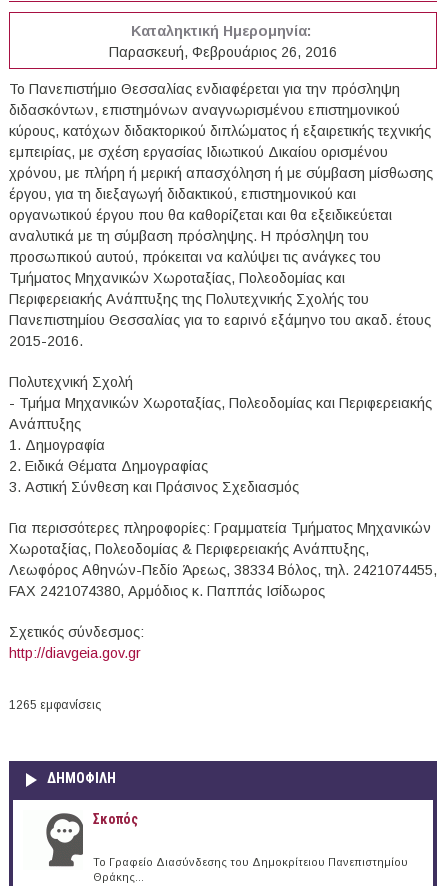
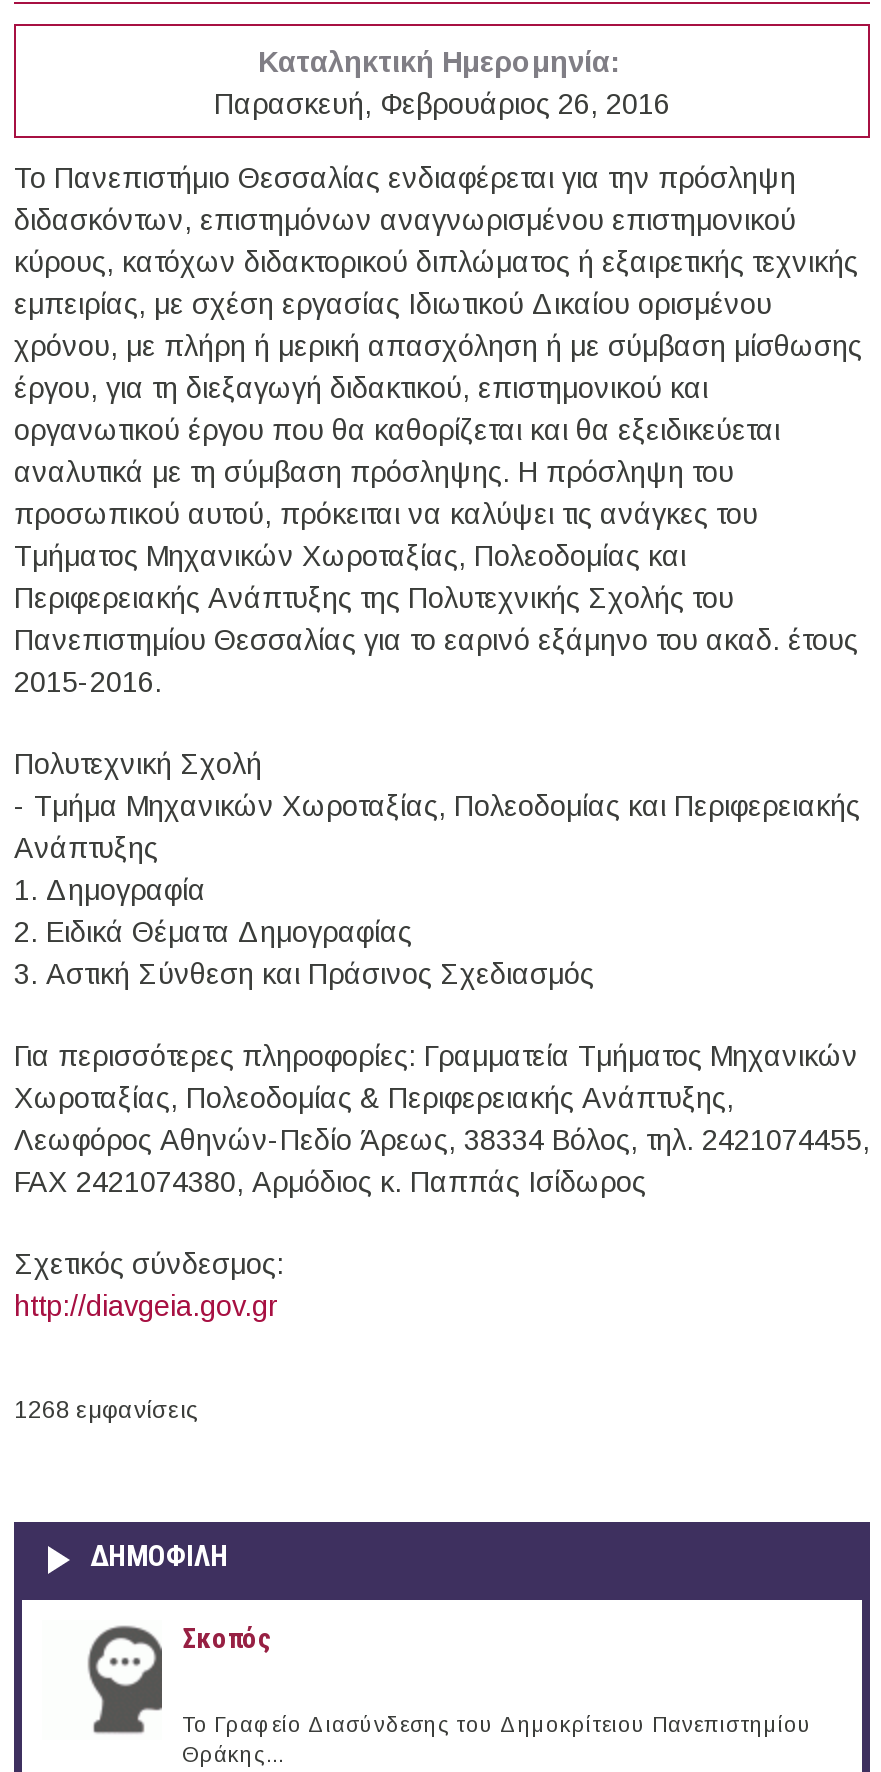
[9,698,101,712] 1265 εμφανίσεις -> [14,1396,198,1424] 1268 εμφανίσεις

